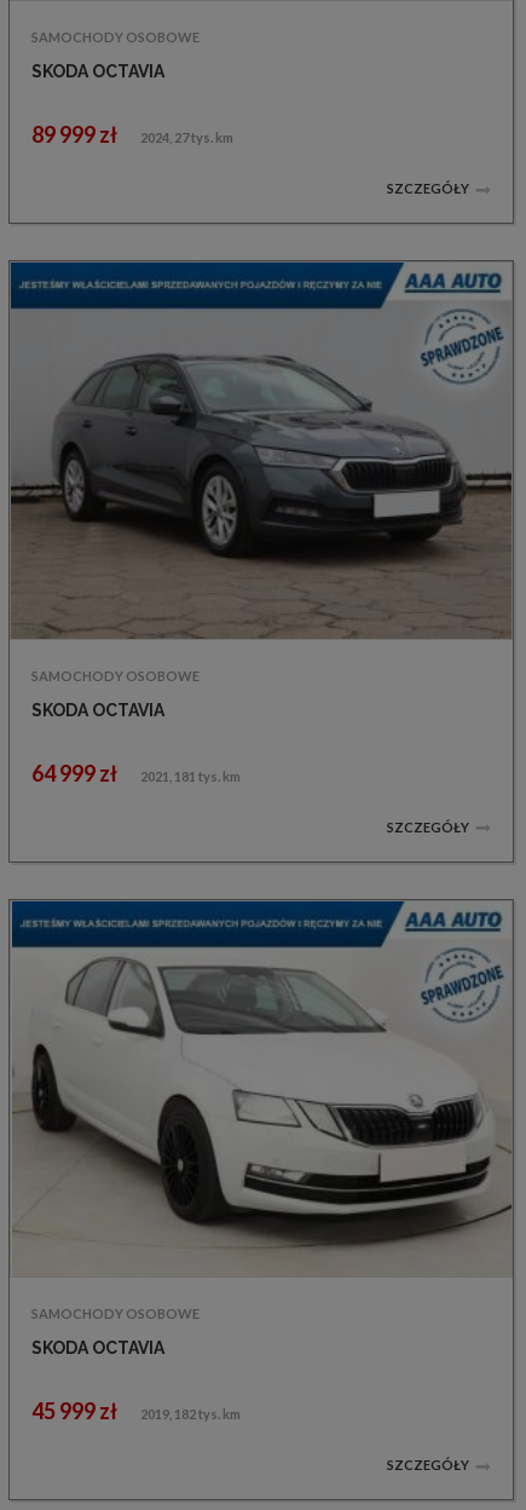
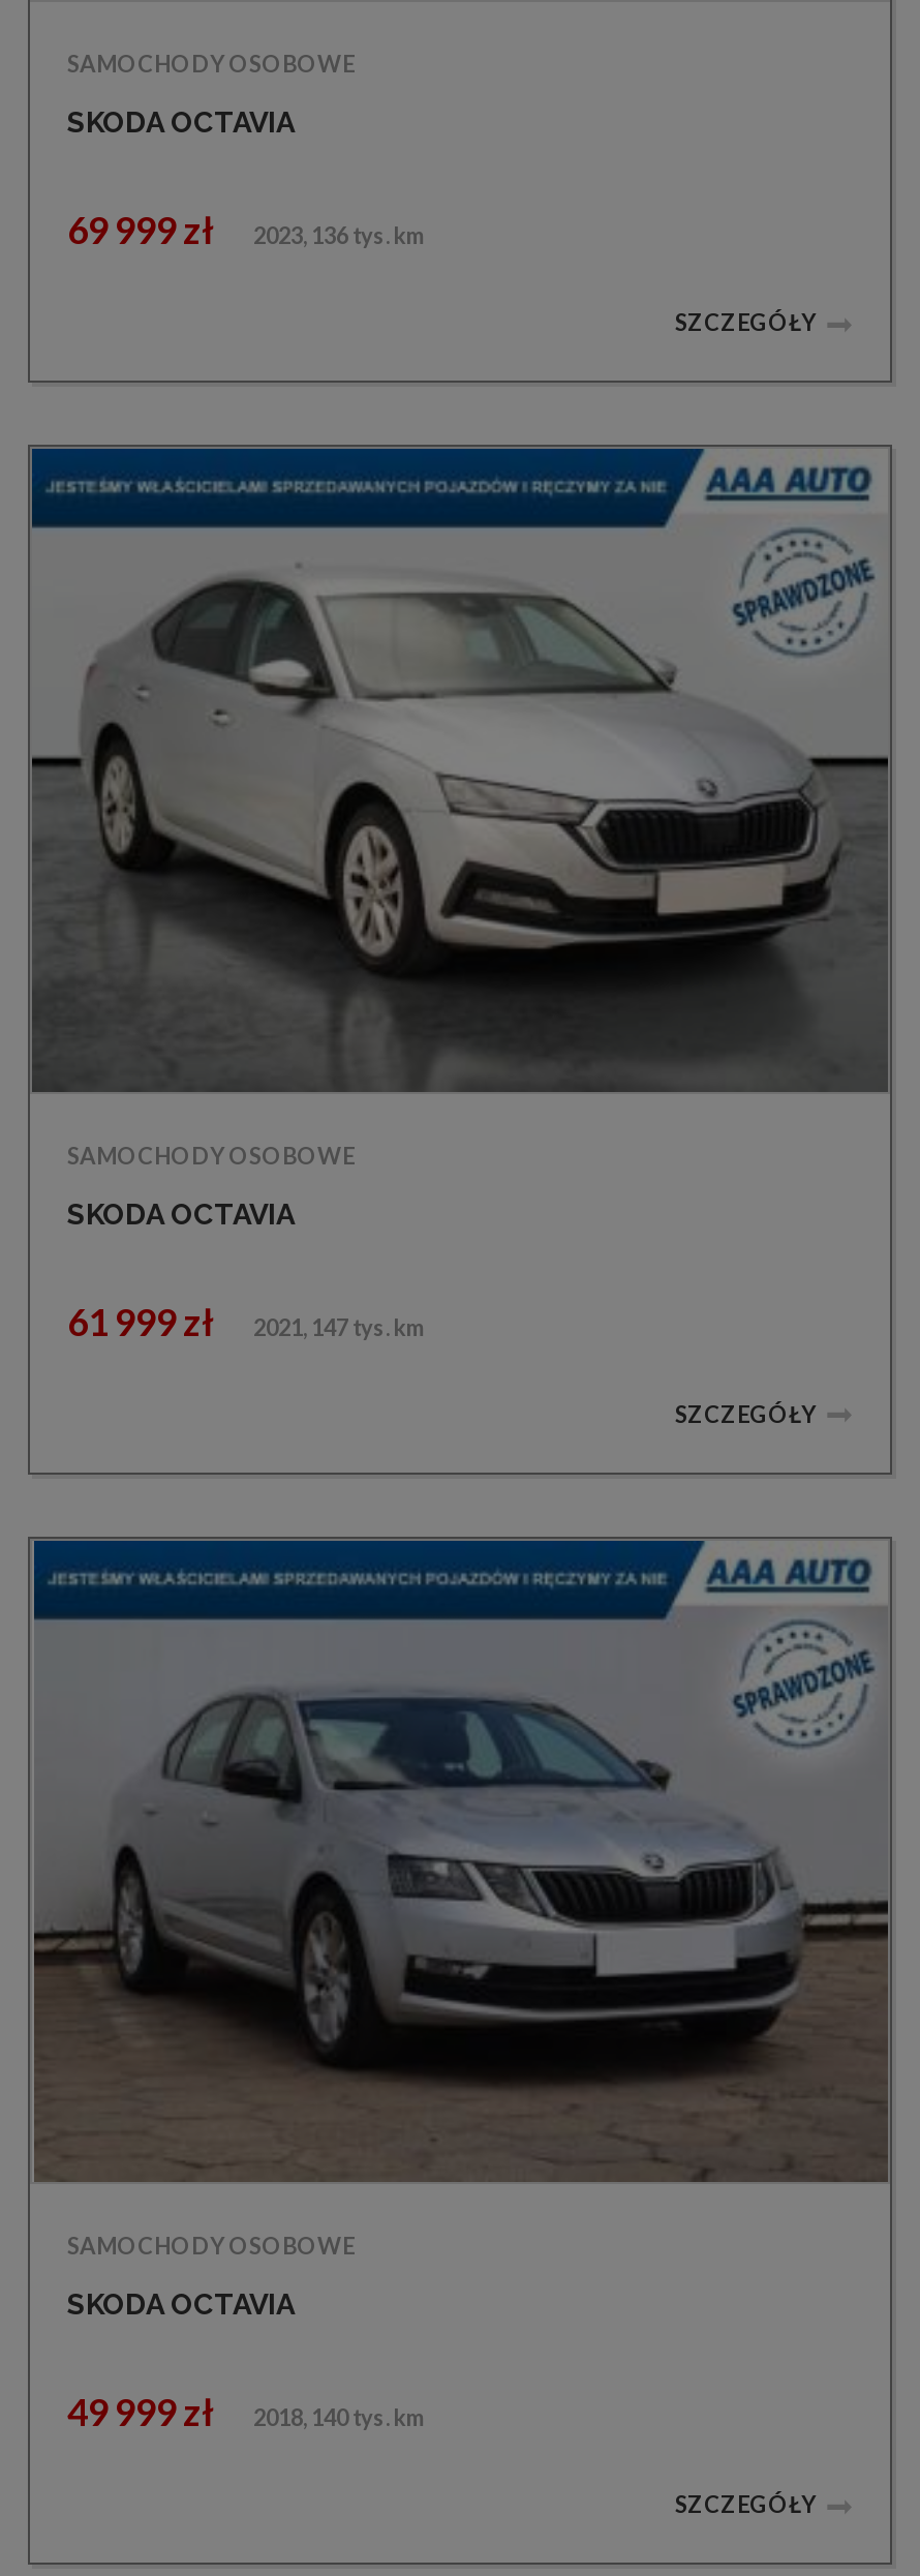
[31,121,117,148] 89 999 zł -> [67,207,214,253] 69 999 zł
[140,130,233,145] 2024, 27 tys. km -> [253,222,425,249] 2023, 136 tys. km
[11,338,511,639] [image] -> [30,575,890,1092] [image]
[31,759,117,786] 64 999 zł -> [67,1298,214,1344] 61 999 zł
[140,768,241,784] 2021, 181 tys. km -> [253,1313,425,1340] 2021, 147 tys. km
[12,941,511,1276] [image] -> [32,1607,890,2184] [image]
[31,1398,117,1424] 45 999 zł -> [67,2389,214,2435] 49 999 zł
[140,1406,241,1422] 2019, 182 tys. km -> [253,2404,425,2431] 2018, 140 tys. km

